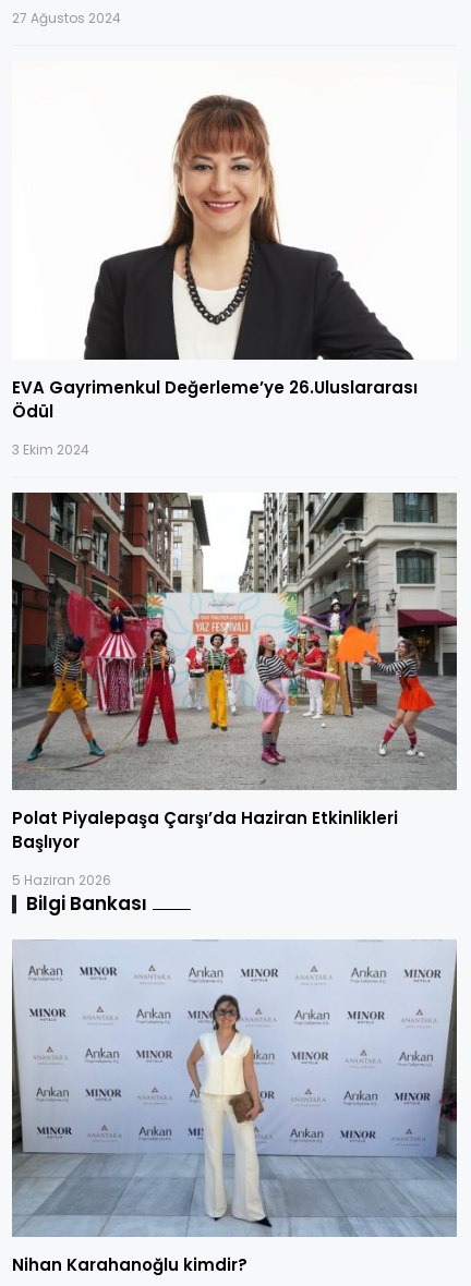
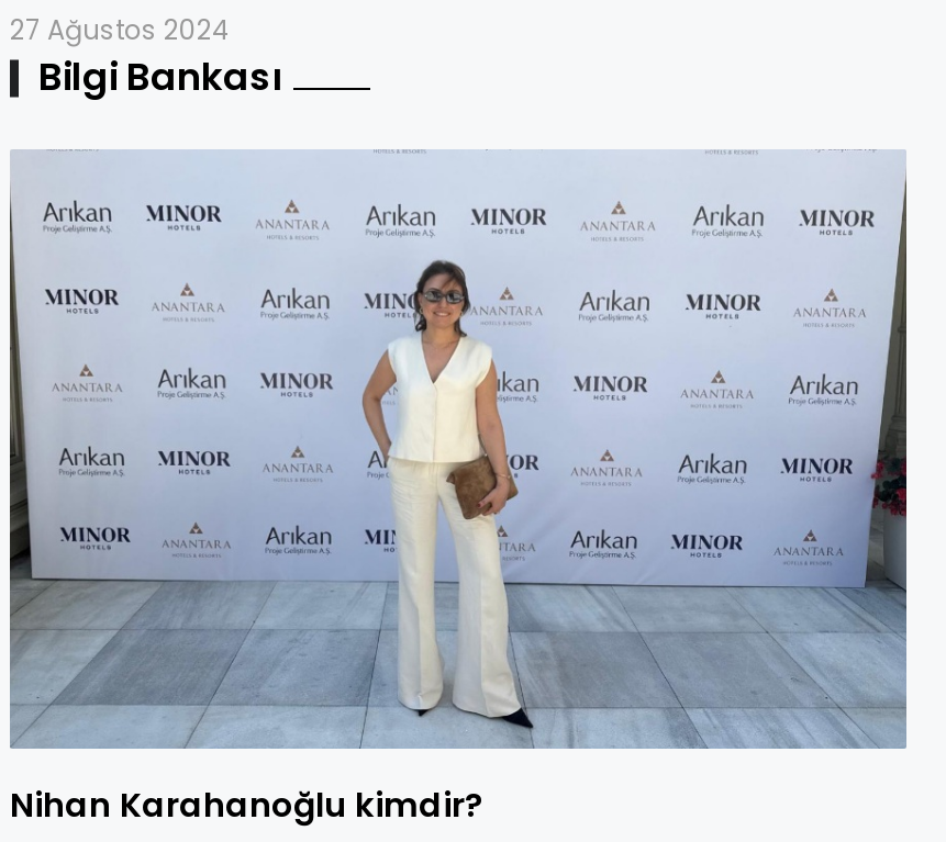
[12,94,418,458] [image] | EVA Gayrimenkul Değerleme’ye 26.Uluslararası | Ödül | 3 Ekim 2024 -> none
[11,492,458,889] [image] | Polat Piyalepaşa Çarşı’da Haziran Etkinlikleri | Başlıyor | 5 Haziran 2026 -> none

